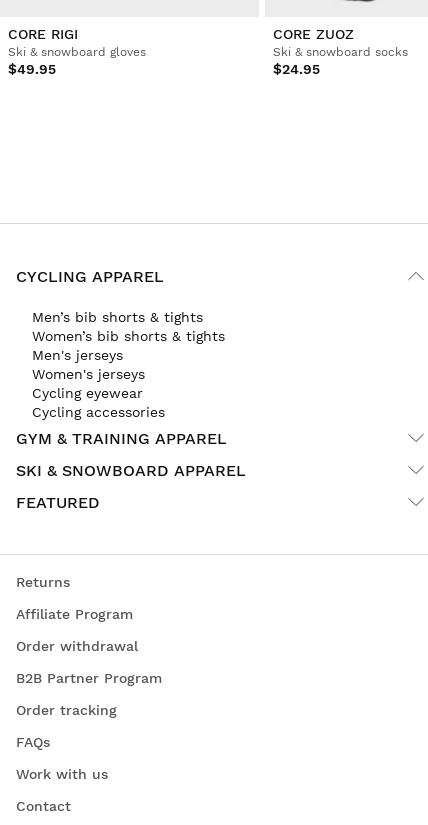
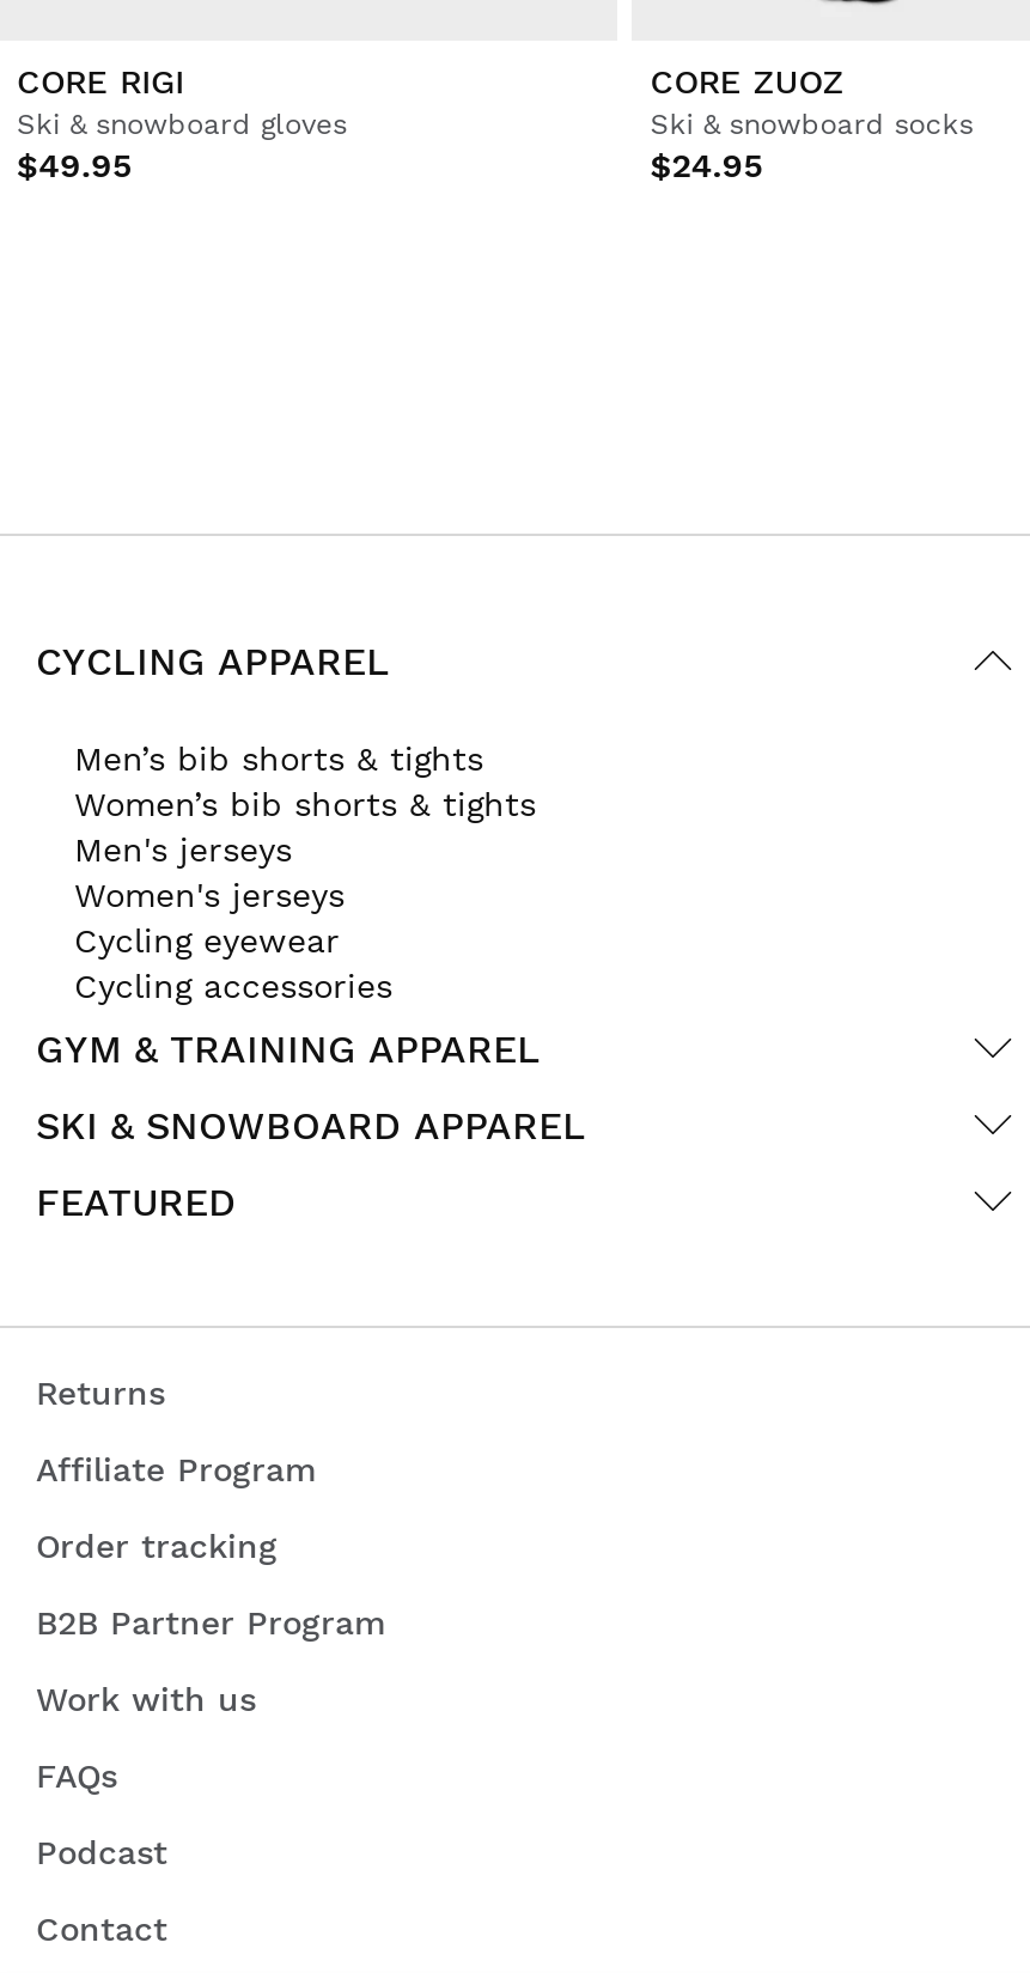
[16,638,138,654] Order withdrawal -> none
moved [16,702,117,718] -> [36,1527,278,1565]: Order tracking
none -> [36,1833,167,1872] Podcast
moved [16,766,108,782] -> [36,1680,256,1719]: Work with us

